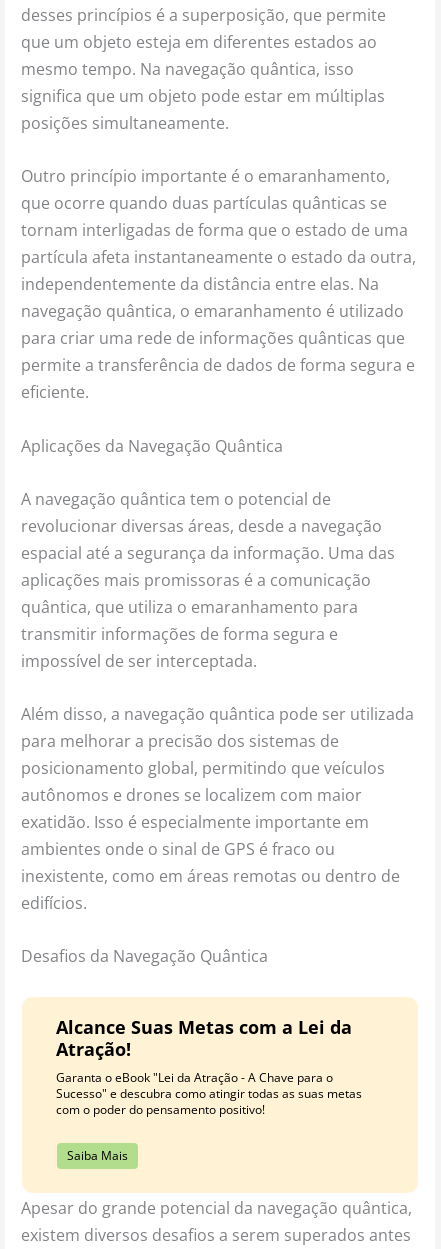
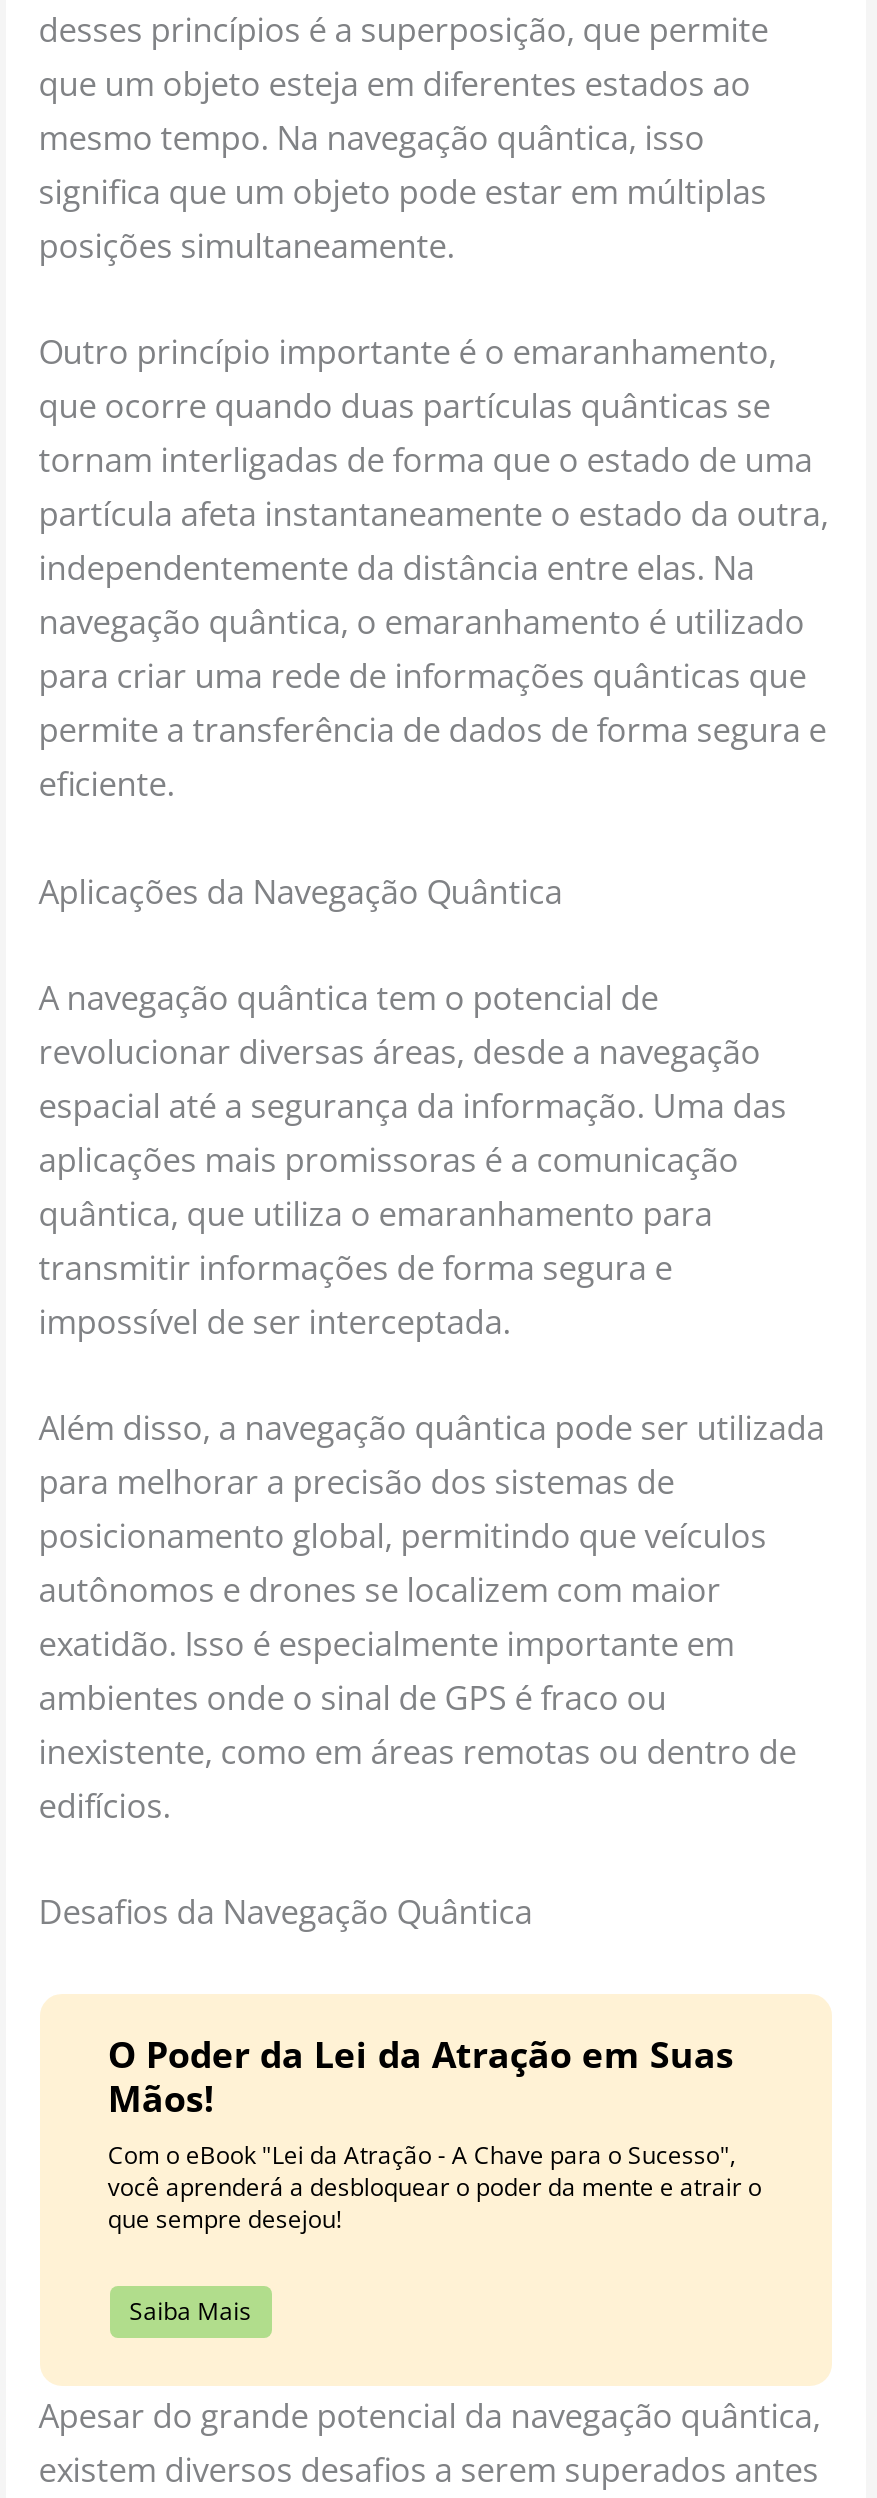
[56,1015,362,1118] Alcance Suas Metas com a Lei da | Atração! | Garanta o eBook "Lei da Atração - A Chave para o | Sucesso" e descubra como atingir todas as suas metas | com o poder do pensamento positivo! -> [108,2030,762,2236] O Poder da Lei da Atração em Suas | Mãos! | Com o eBook "Lei da Atração - A Chave para o Sucesso", | você aprenderá a desbloquear o poder da mente e atrair o | que sempre desejou!

